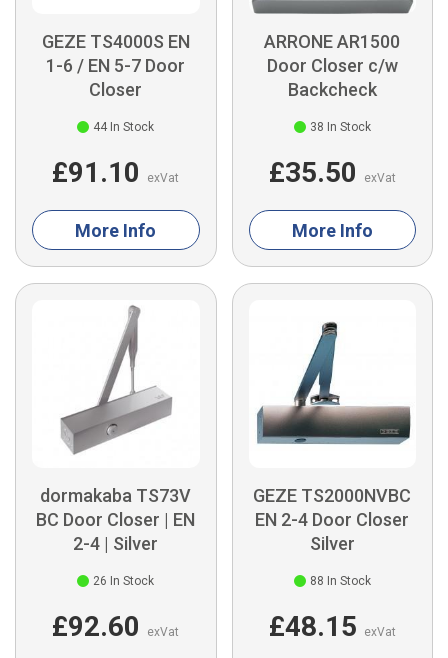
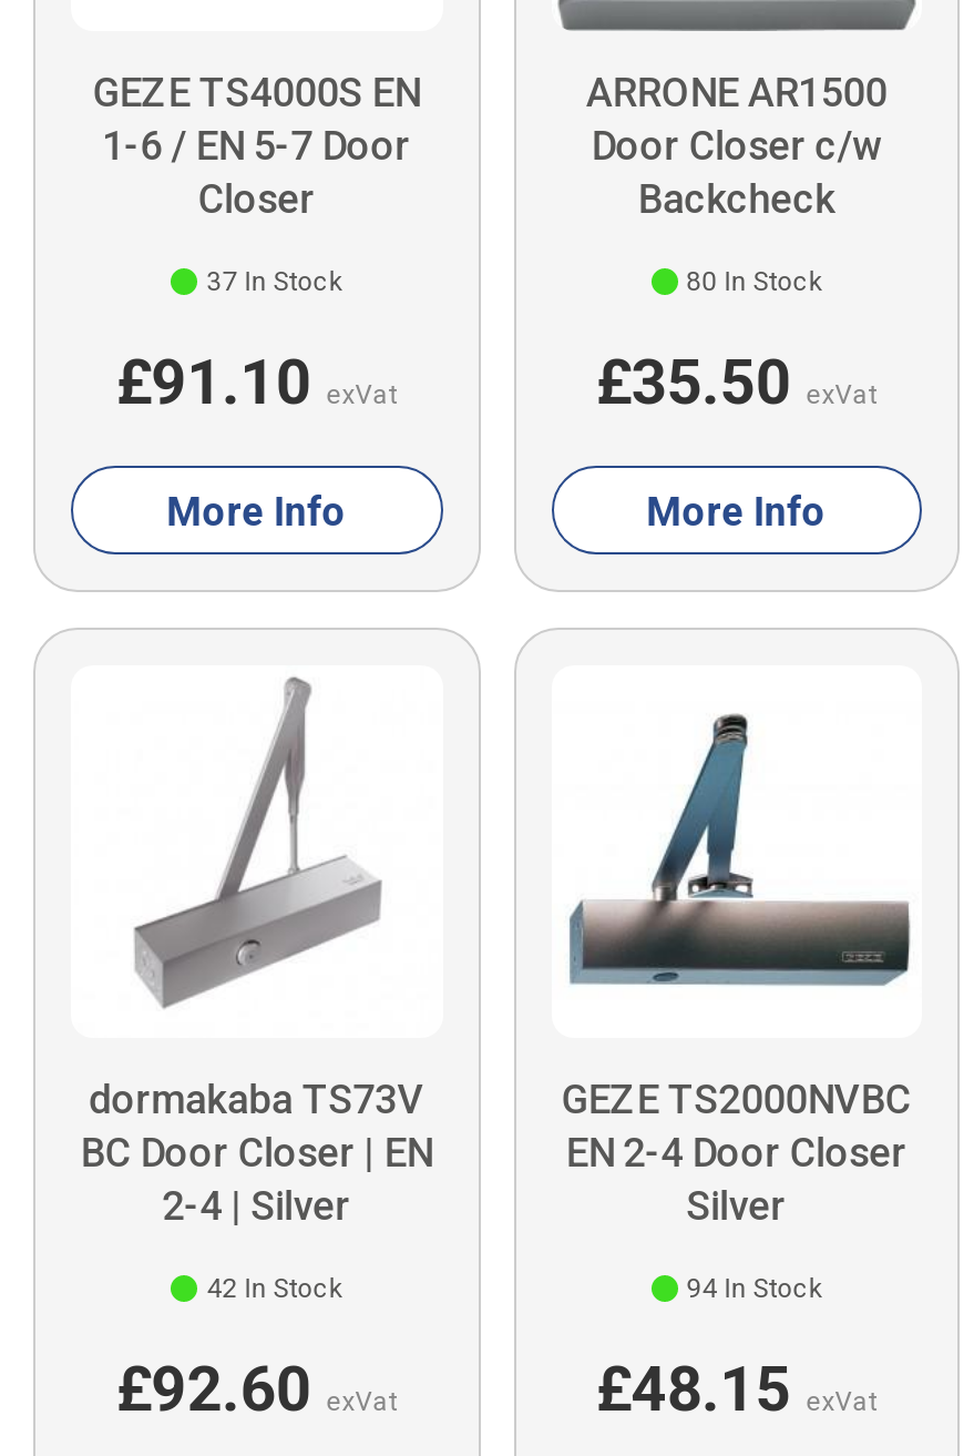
[93,120,154,134] 44 In Stock -> [207,266,342,297] 37 In Stock
[310,120,371,134] 38 In Stock -> [687,266,822,297] 80 In Stock
[93,573,154,587] 26 In Stock -> [207,1272,342,1303] 42 In Stock
[310,573,371,587] 88 In Stock -> [687,1272,822,1303] 94 In Stock

